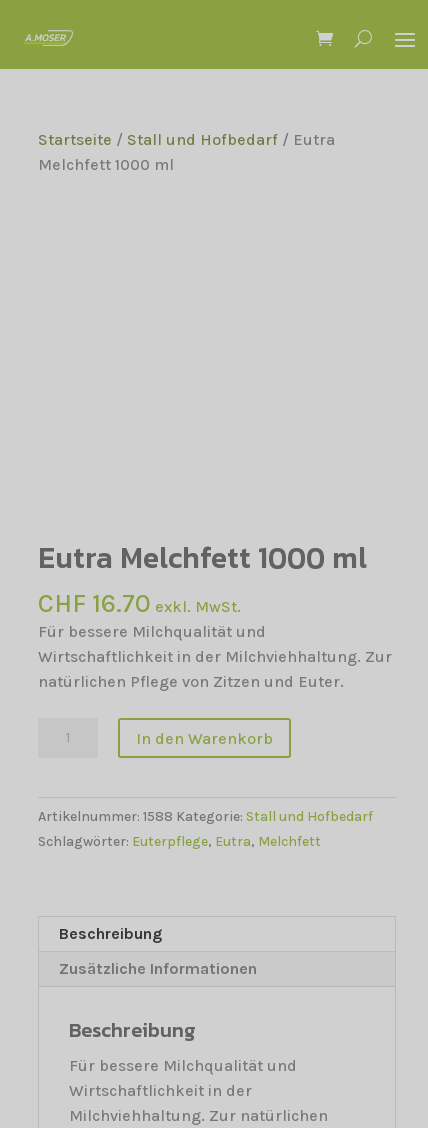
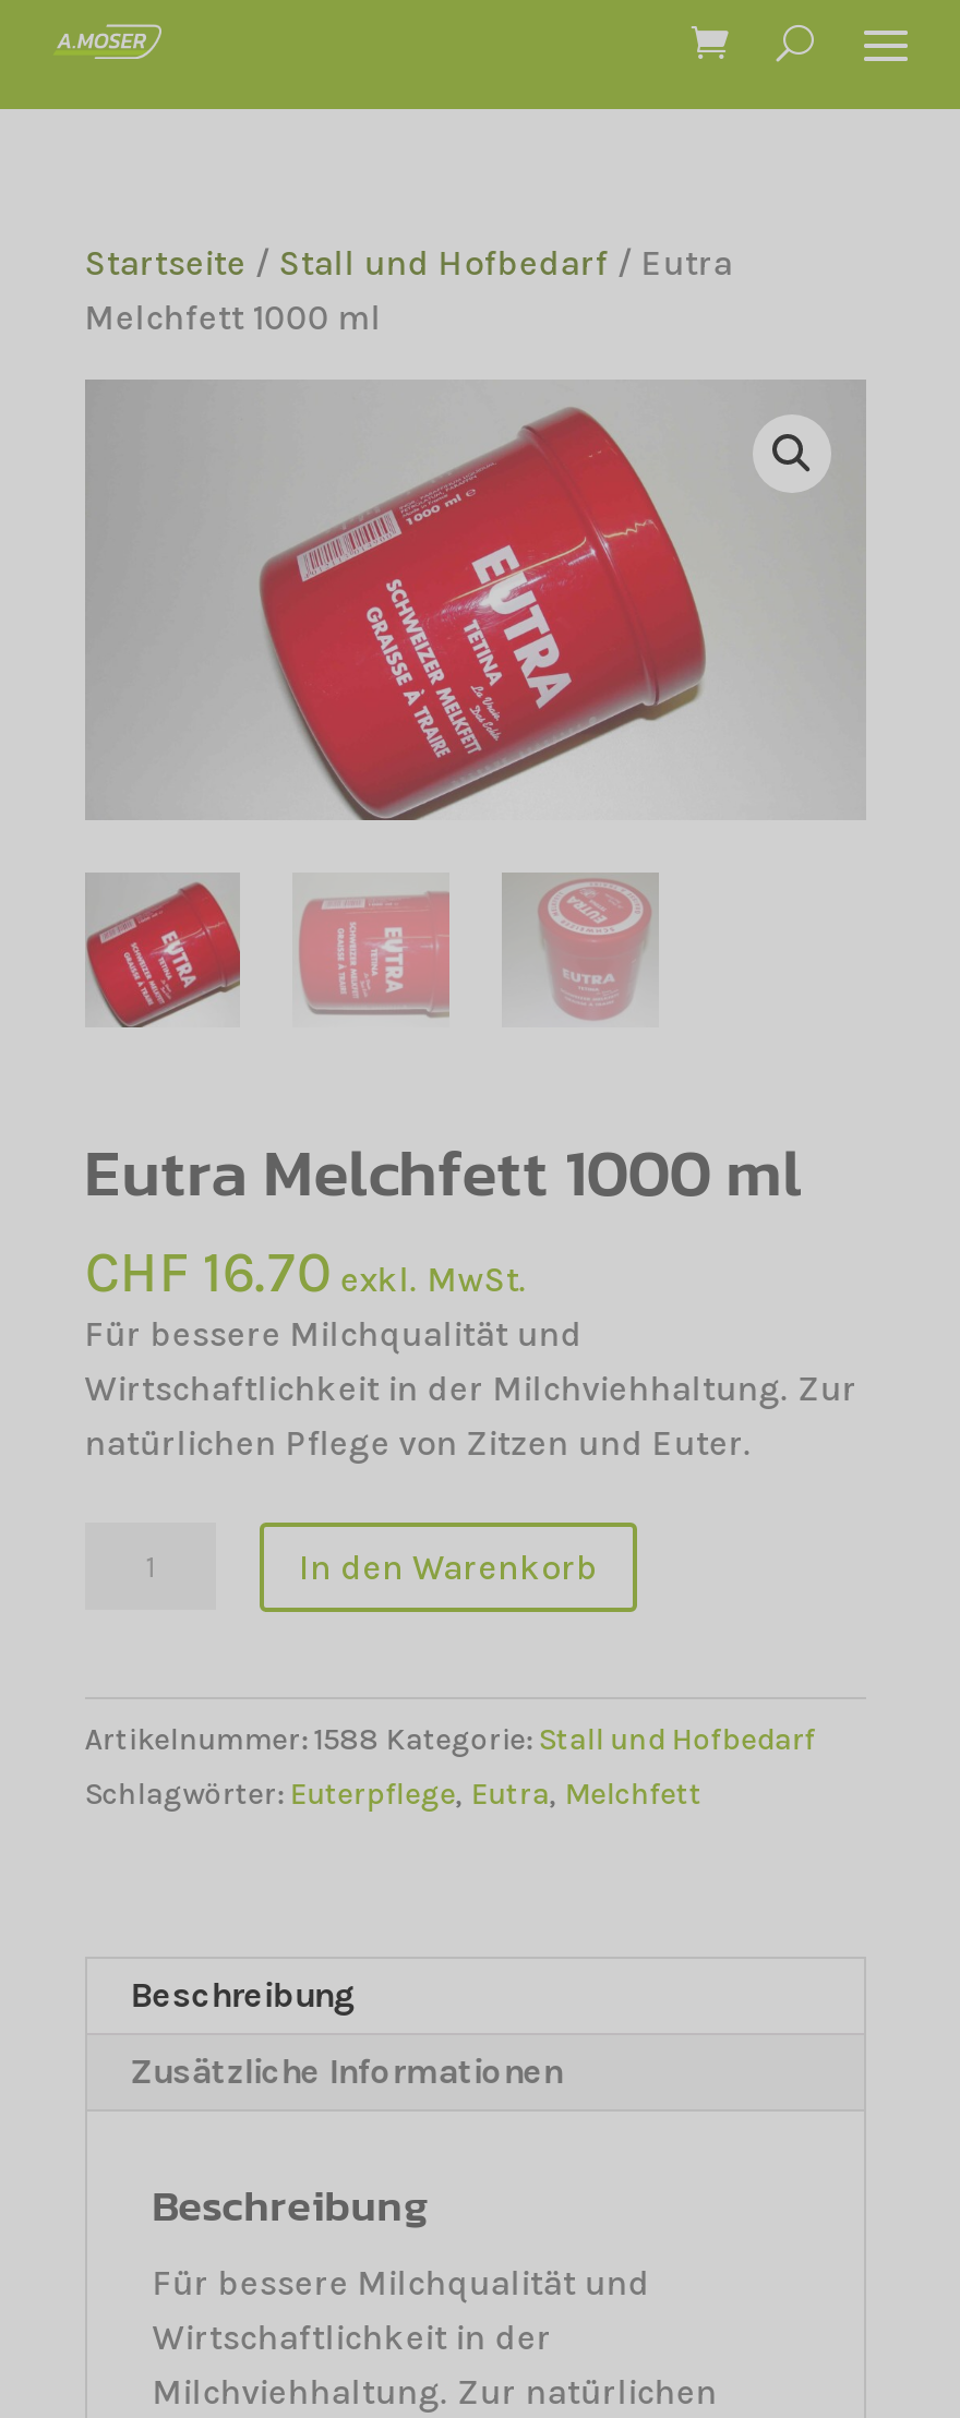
none -> [83,873,242,1030] [image]
none -> [85,380,866,822] [image]
none -> [295,888,452,1019] [image]
none -> [502,873,659,1023] [image]

